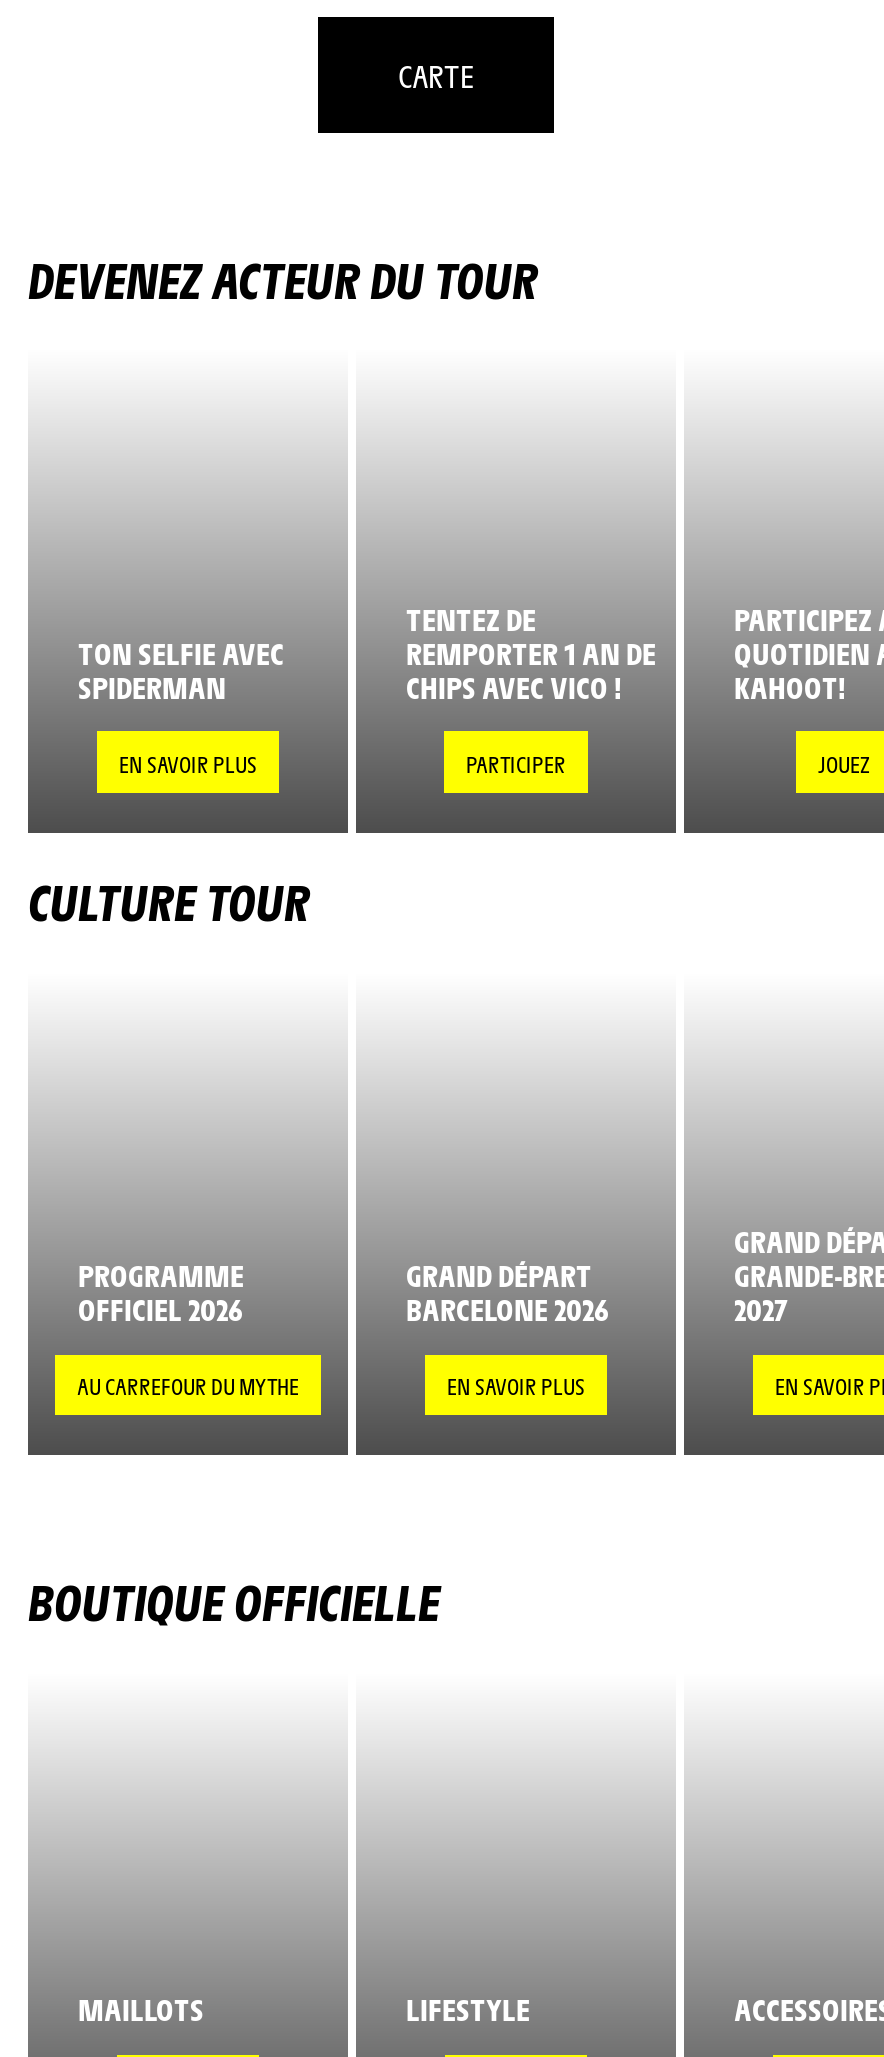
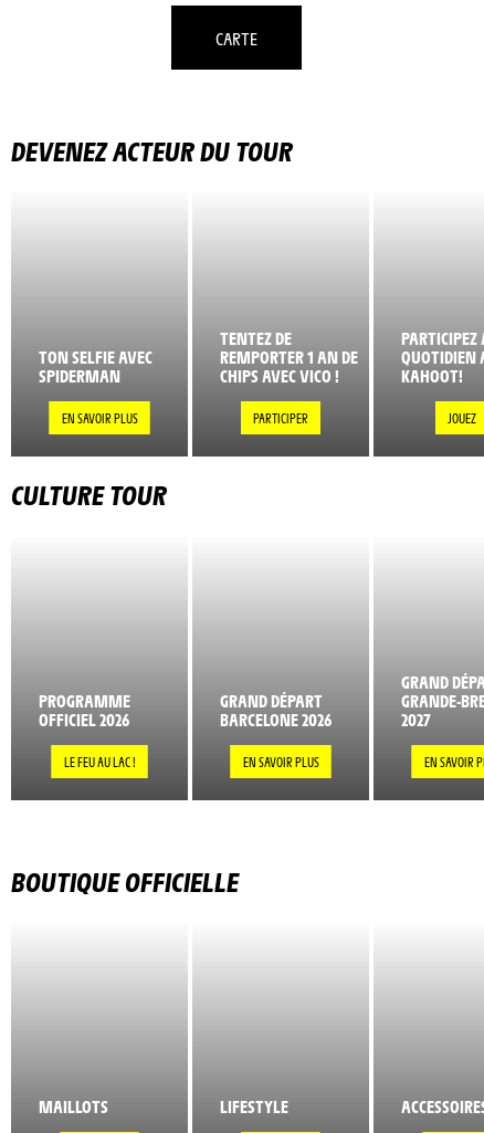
[77,1372,299,1402] AU CARREFOUR DU MYTHE -> [64,754,135,771] LE FEU AU LAC !

